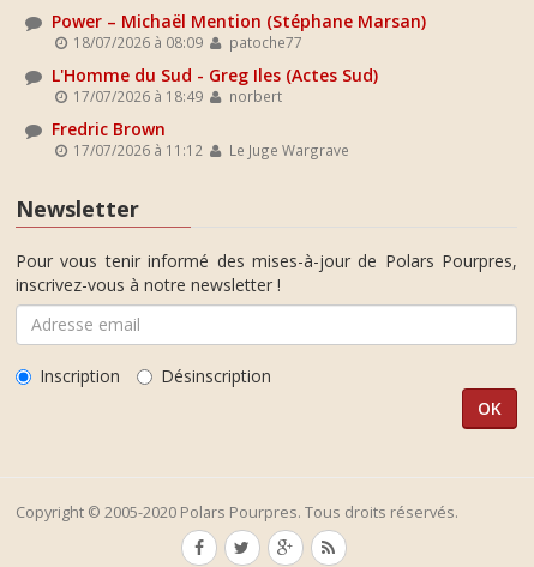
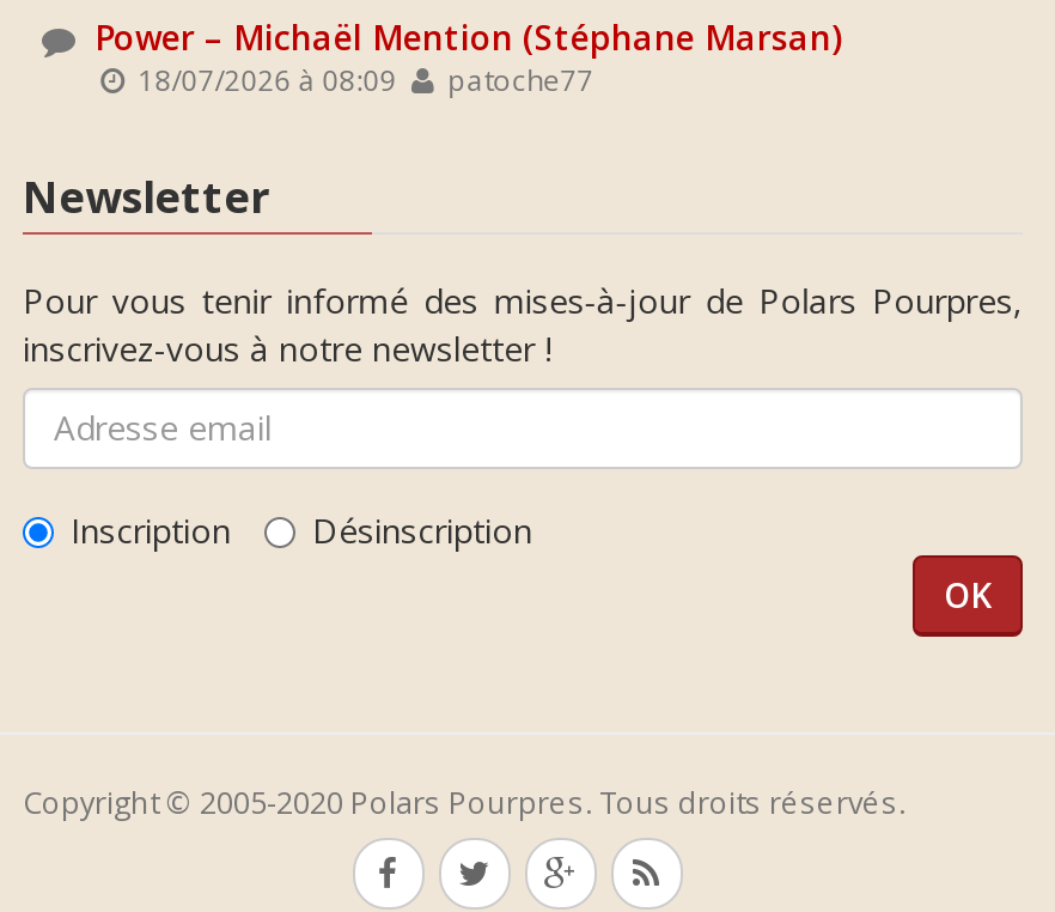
[52,64,378,159] L'Homme du Sud - Greg Iles (Actes Sud) | 17/07/2026 à 18:49 | norbert | Fredric Brown | 17/07/2026 à 11:12 | Le Juge Wargrave -> none

